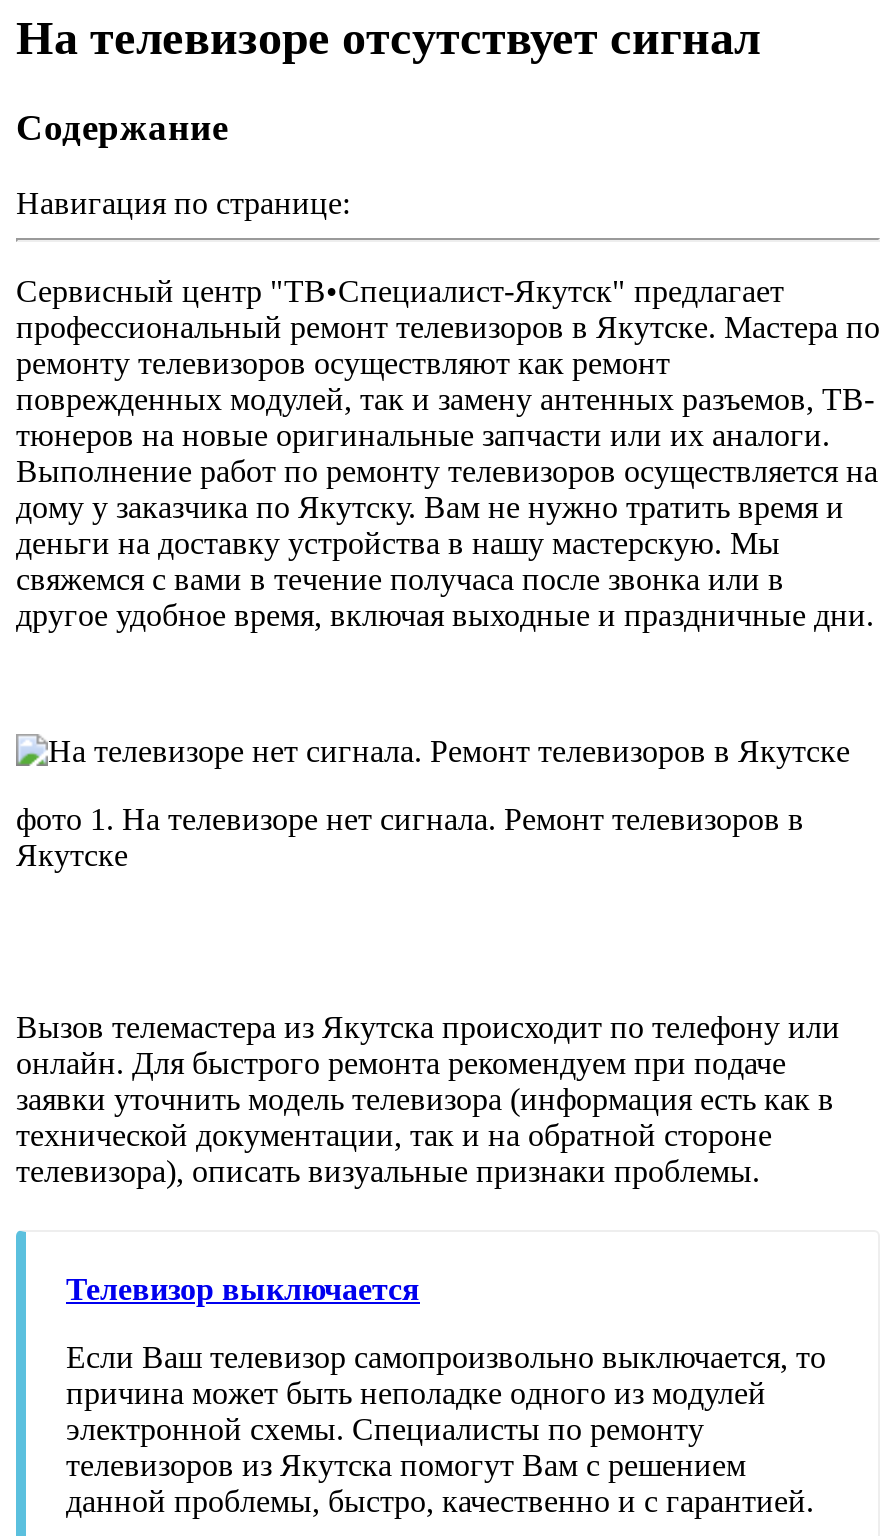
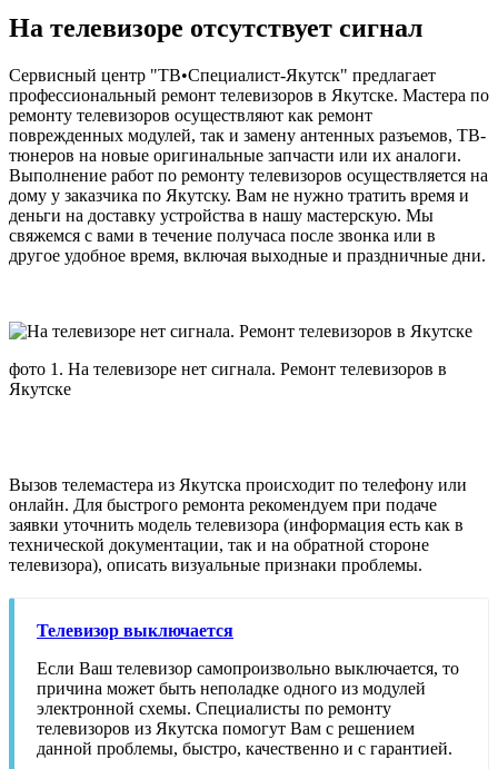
[16,105,350,221] Содержание | Навигация по странице: -> none

